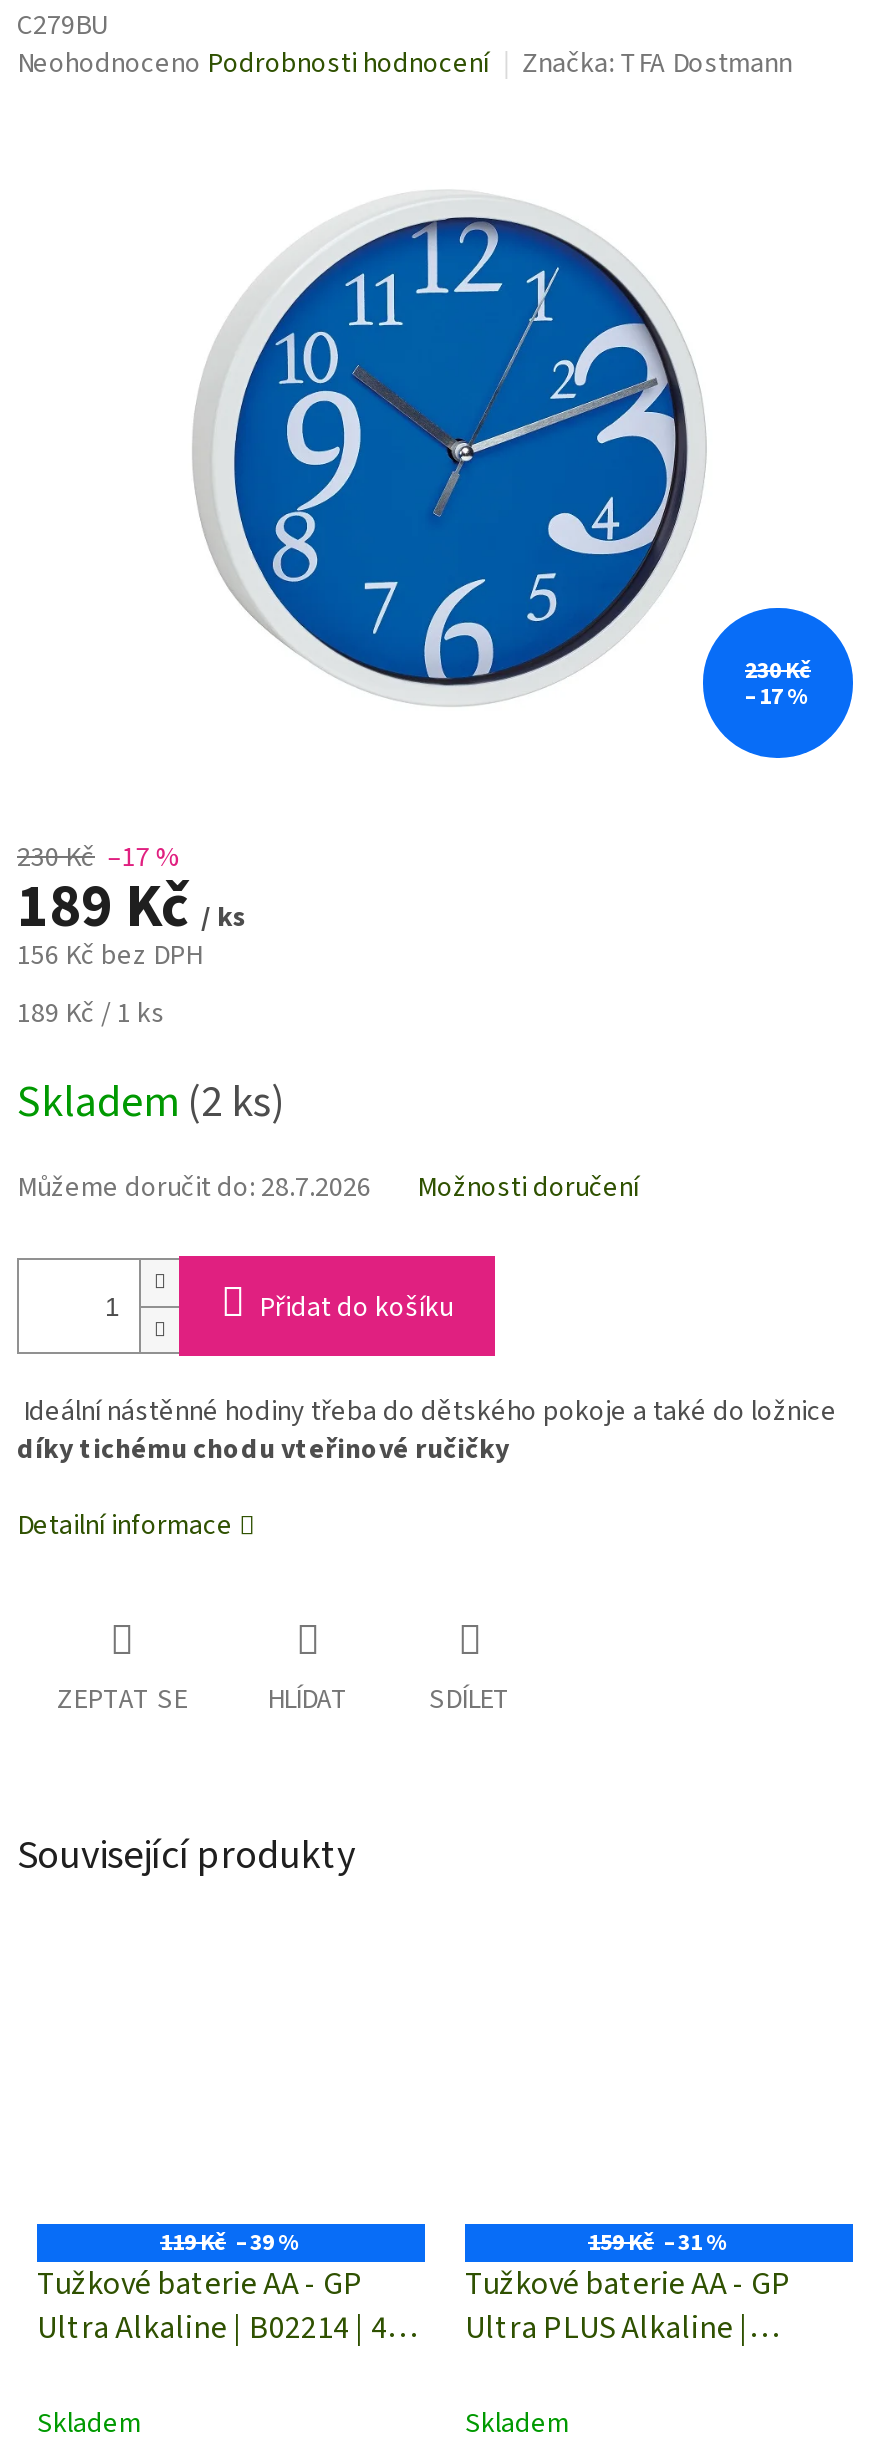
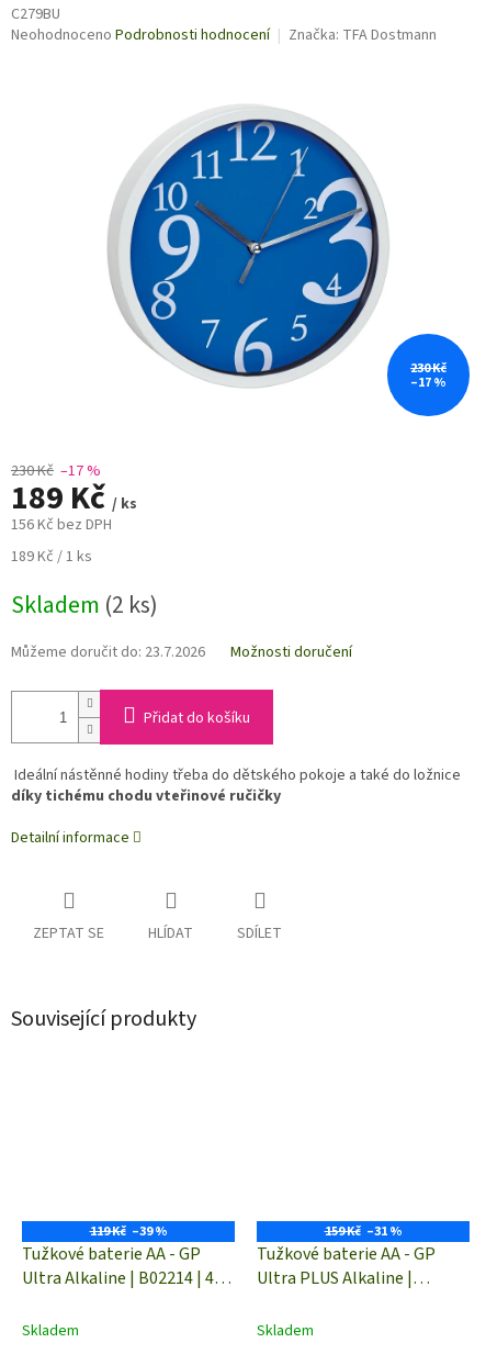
[17,1169,371,1209] Můžeme doručit do: 28.7.2026 -> [11,642,205,664] Můžeme doručit do: 23.7.2026

